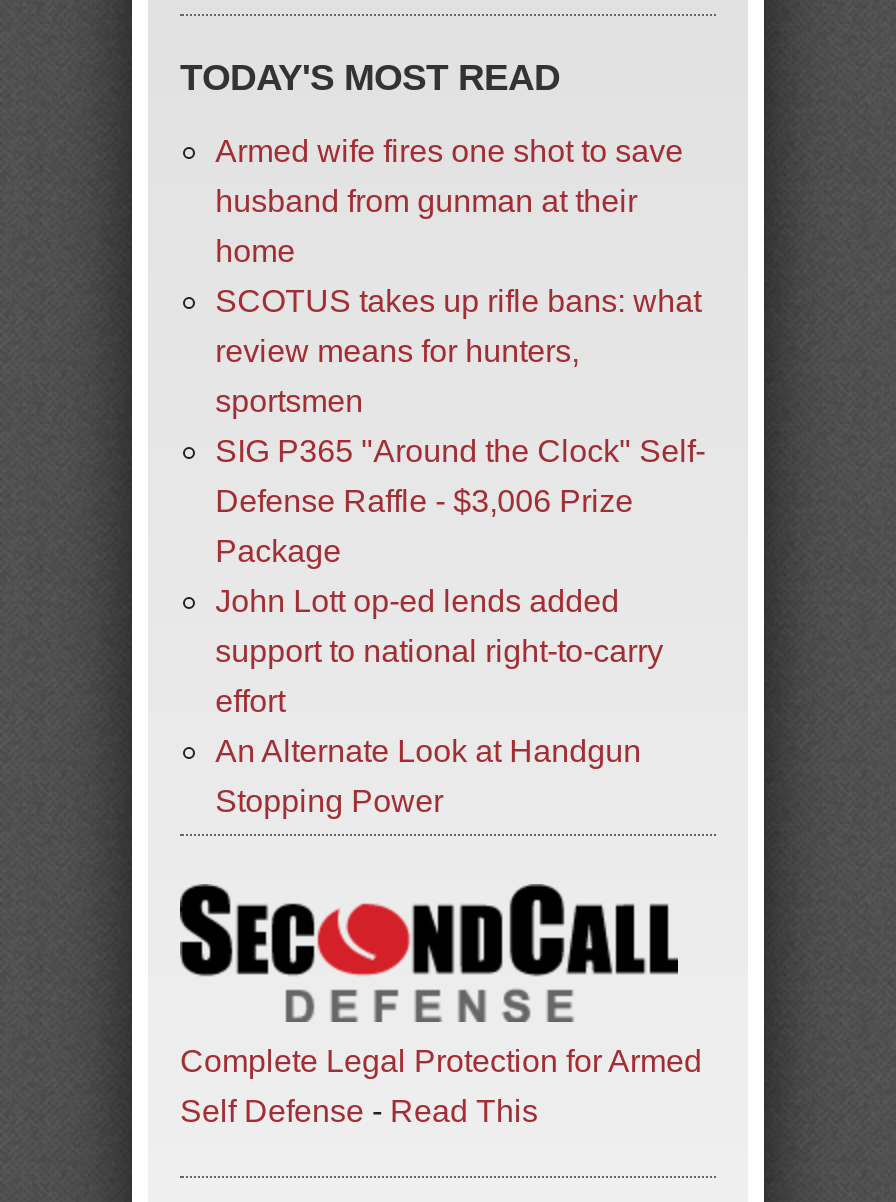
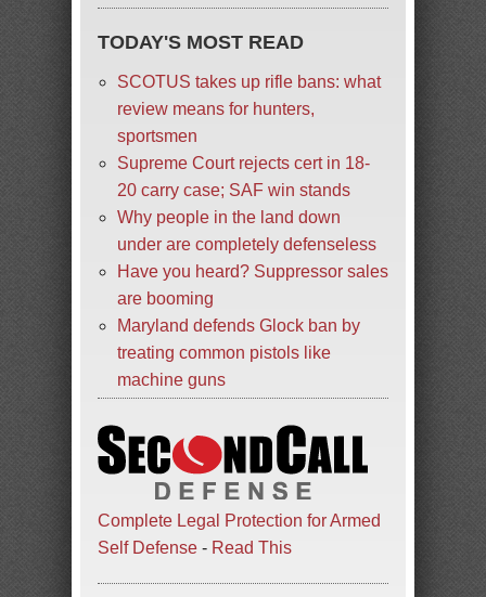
[215,134,683,268] Armed wife fires one shot to save | husband from gunman at their | home -> none
moved [215,284,701,418] -> [117,73,380,145]: SCOTUS takes up rifle bans: what | review means for hunters, | sportsmen
[215,434,705,818] SIG P365 "Around the Clock" Self- | Defense Raffle - $3,006 Prize | Package | John Lott op-ed lends added | support to national right-to-carry | effort | An Alternate Look at Handgun | Stopping Power -> [117,154,388,389] Supreme Court rejects cert in 18- | 20 carry case; SAF win stands | Why people in the land down | under are completely defenseless | Have you heard? Suppressor sales | are booming | Maryland defends Glock ban by | treating common pistols like | machine guns

